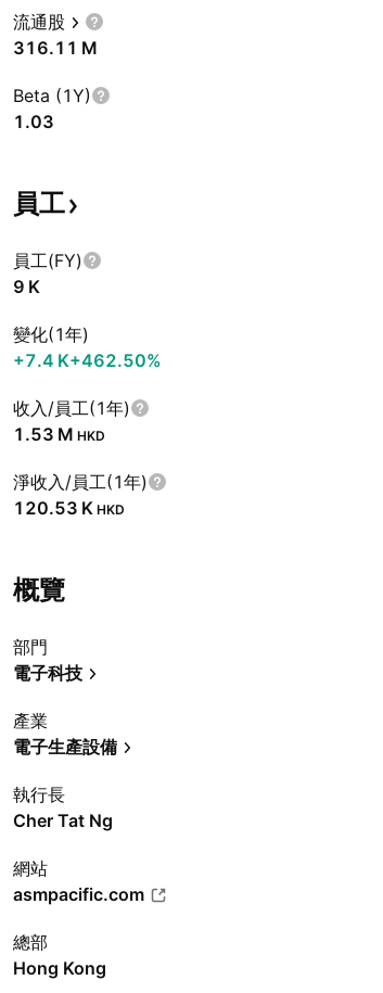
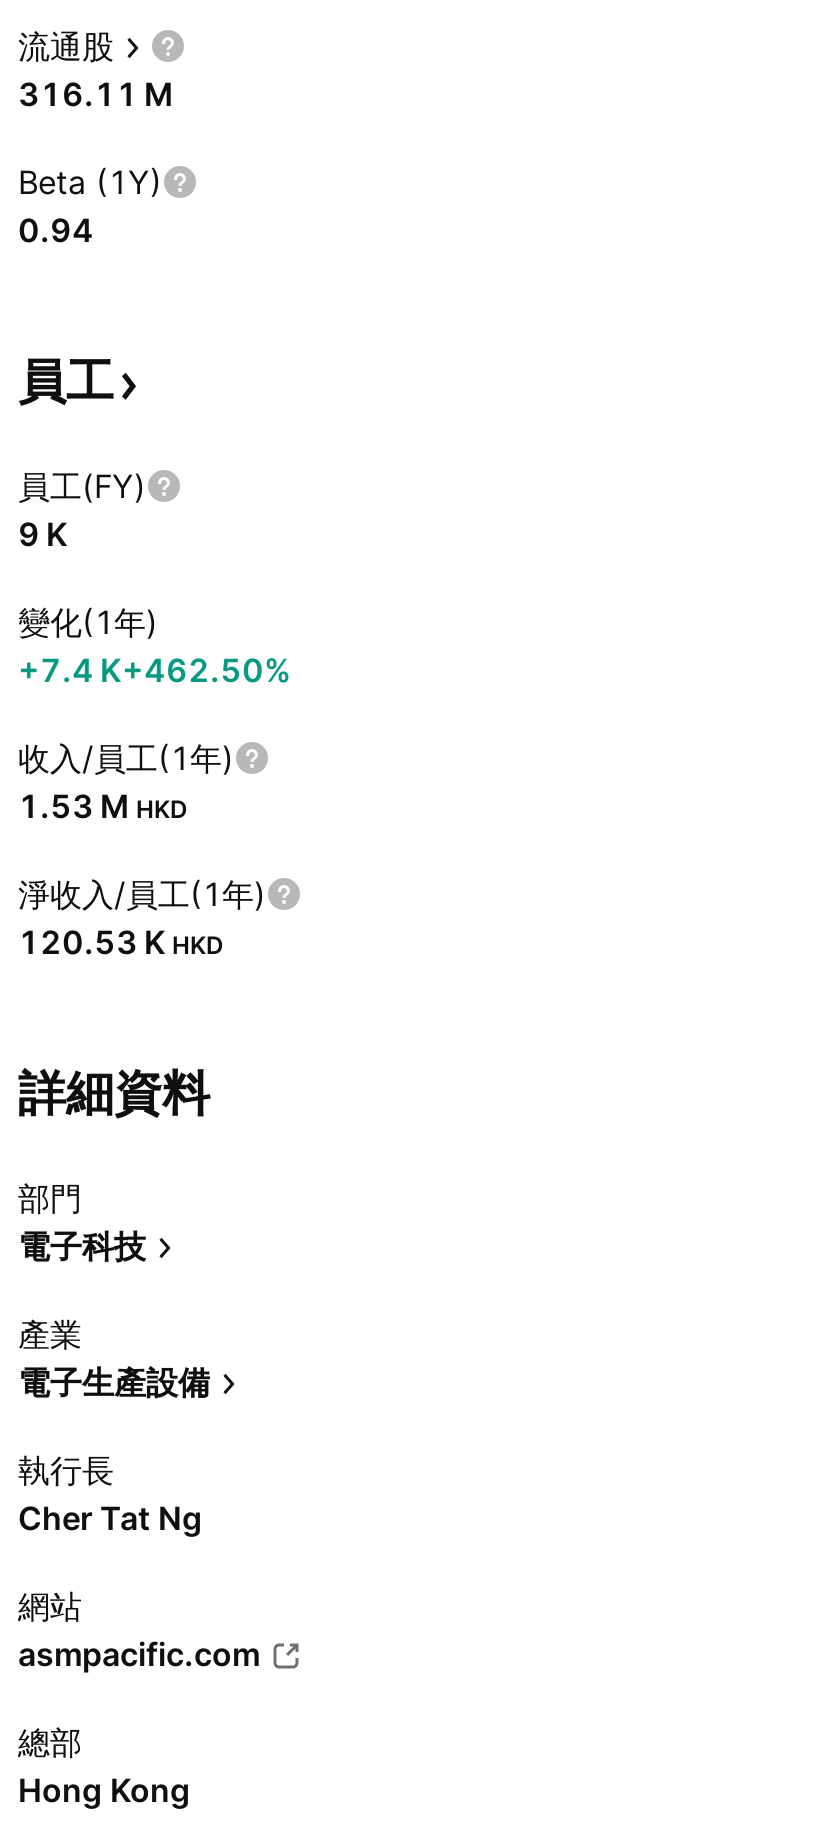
[13,111,54,132] 1.03 -> [18,210,94,250] 0.94
[13,574,65,606] 概覽 -> [18,1064,210,1122] 詳細資料

